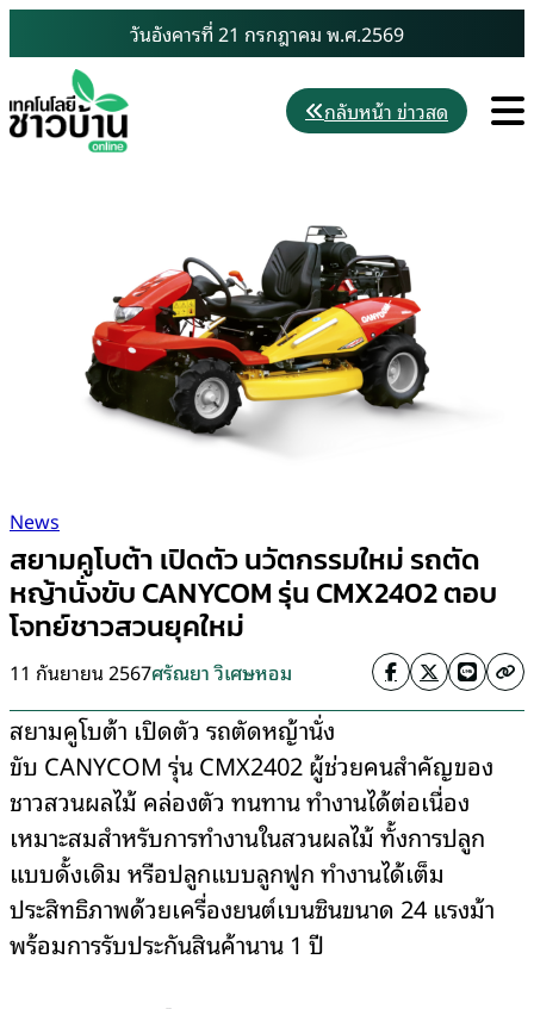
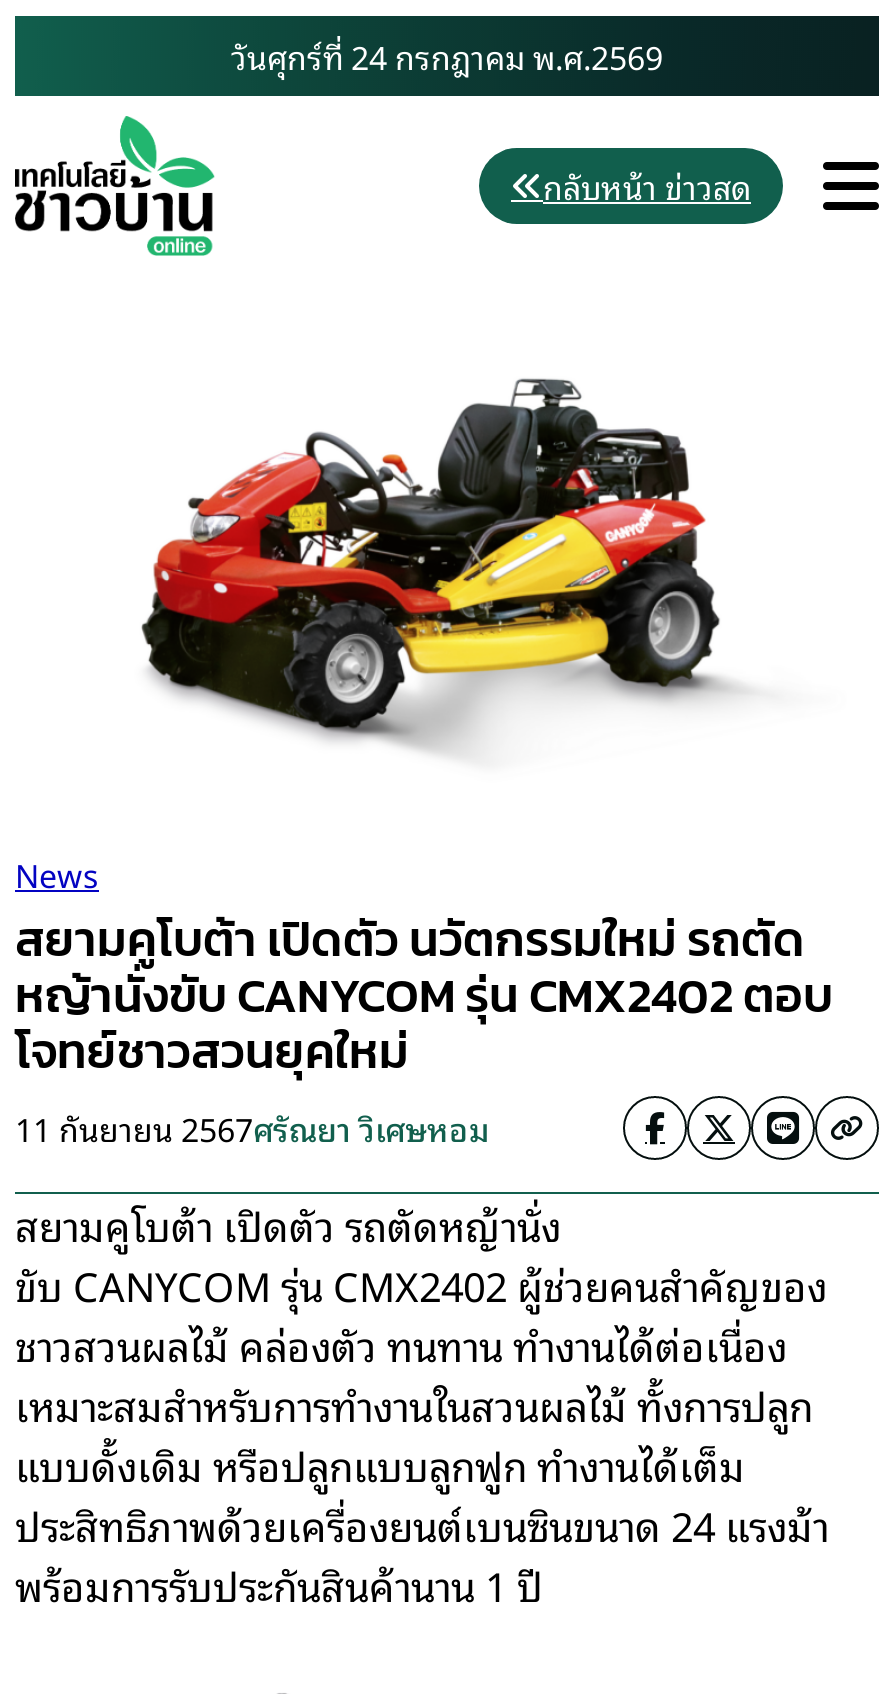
[130,18,404,49] วันอังคารที่ 21 กรกฎาคม พ.ศ.2569 -> [231,30,663,82] วันศุกร์ที่ 24 กรกฎาคม พ.ศ.2569

